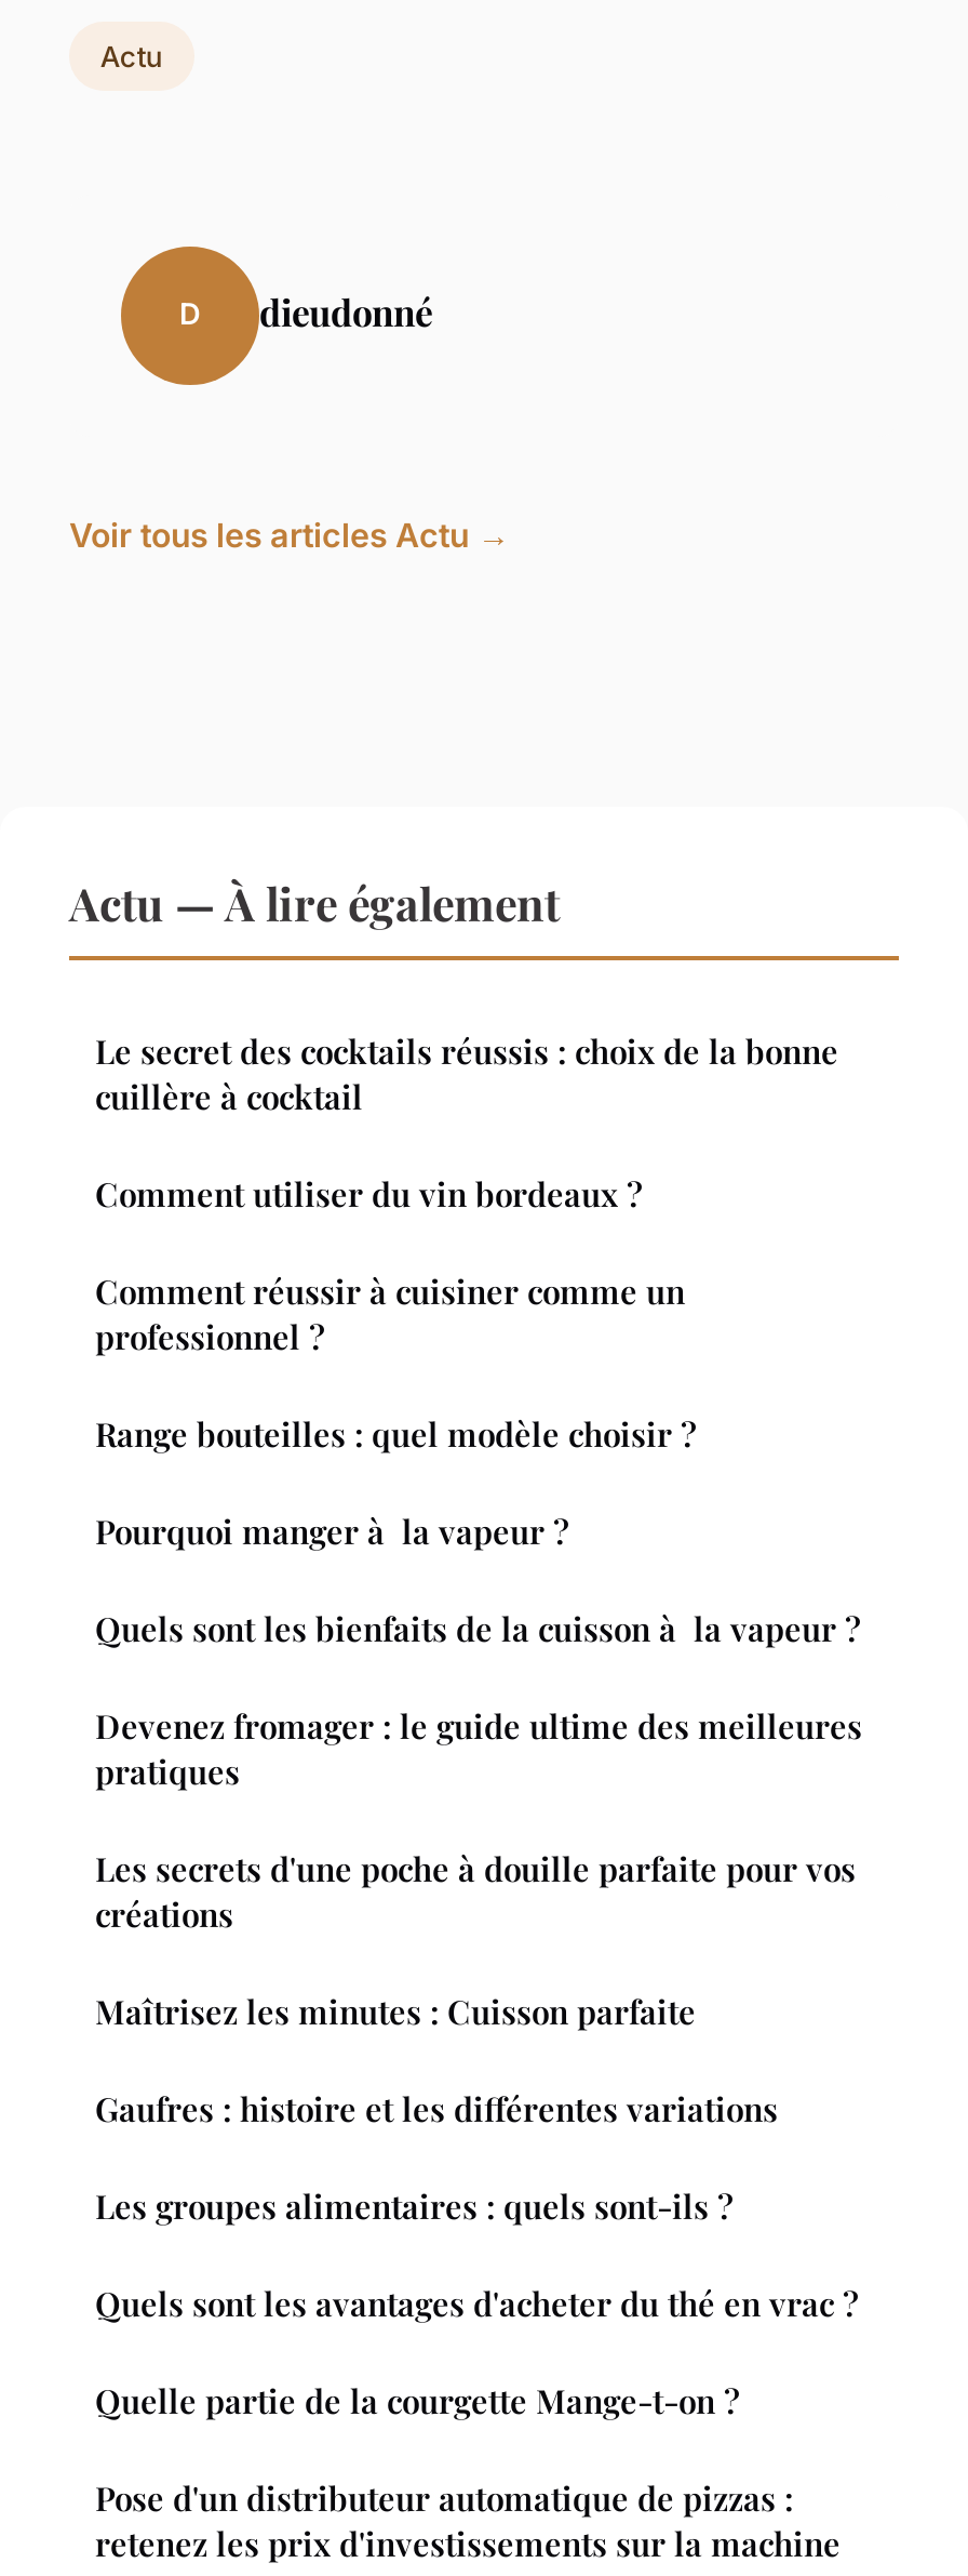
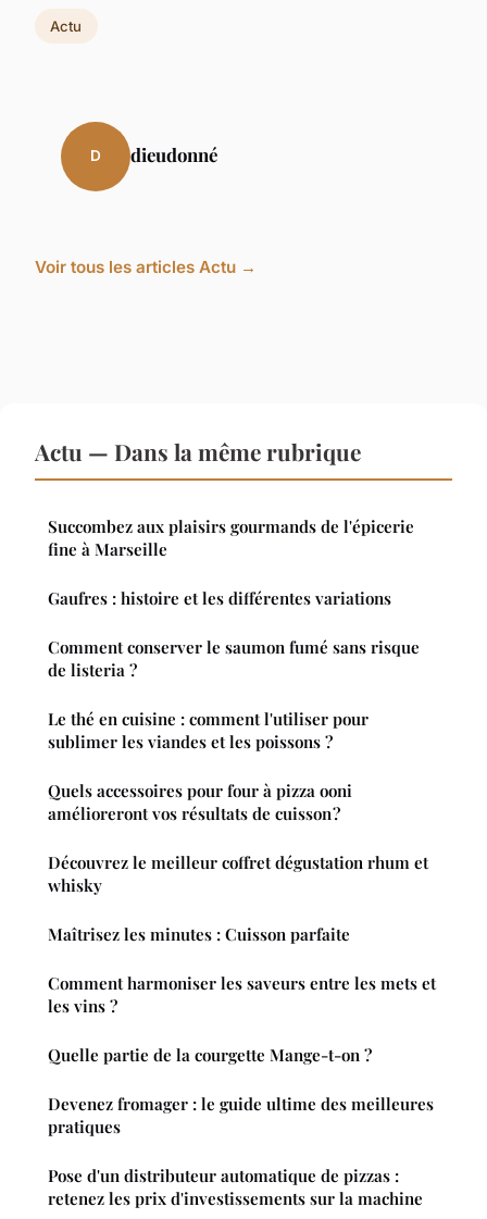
[69,871,860,1649] Actu — À lire également | Le secret des cocktails réussis : choix de la bonne | cuillère à cocktail | Comment utiliser du vin bordeaux ? | Comment réussir à cuisiner comme un | professionnel ? | Range bouteilles : quel modèle choisir ? | Pourquoi manger à la vapeur ? | Quels sont les bienfaits de la cuisson à la vapeur ? -> [35,436,436,1016] Actu — Dans la même rubrique | Succombez aux plaisirs gourmands de l'épicerie | fine à Marseille | Comment conserver le saumon fumé sans risque | de listeria ? | Le thé en cuisine : comment l'utiliser pour | sublimer les viandes et les poissons ? | Quels accessoires pour four à pizza ooni | amélioreront vos résultats de cuisson ? | Découvrez le meilleur coffret dégustation rhum et | whisky | Comment harmoniser les saveurs entre les mets et | les vins ?
moved [95,1703,862,1792] -> [48,1092,434,1137]: Devenez fromager : le guide ultime des meilleures | pratiques
[95,1846,858,2324] Les secrets d'une poche à douille parfaite pour vos | créations | Les groupes alimentaires : quels sont-ils ? | Quels sont les avantages d'acheter du thé en vrac ? -> none
moved [95,1989,696,2032] -> [48,923,350,945]: Maîtrisez les minutes : Cuisson parfaite
moved [95,2086,778,2130] -> [48,587,391,609]: Gaufres : histoire et les différentes variations
moved [95,2378,739,2422] -> [48,1043,372,1065]: Quelle partie de la courgette Mange-t-on ?

